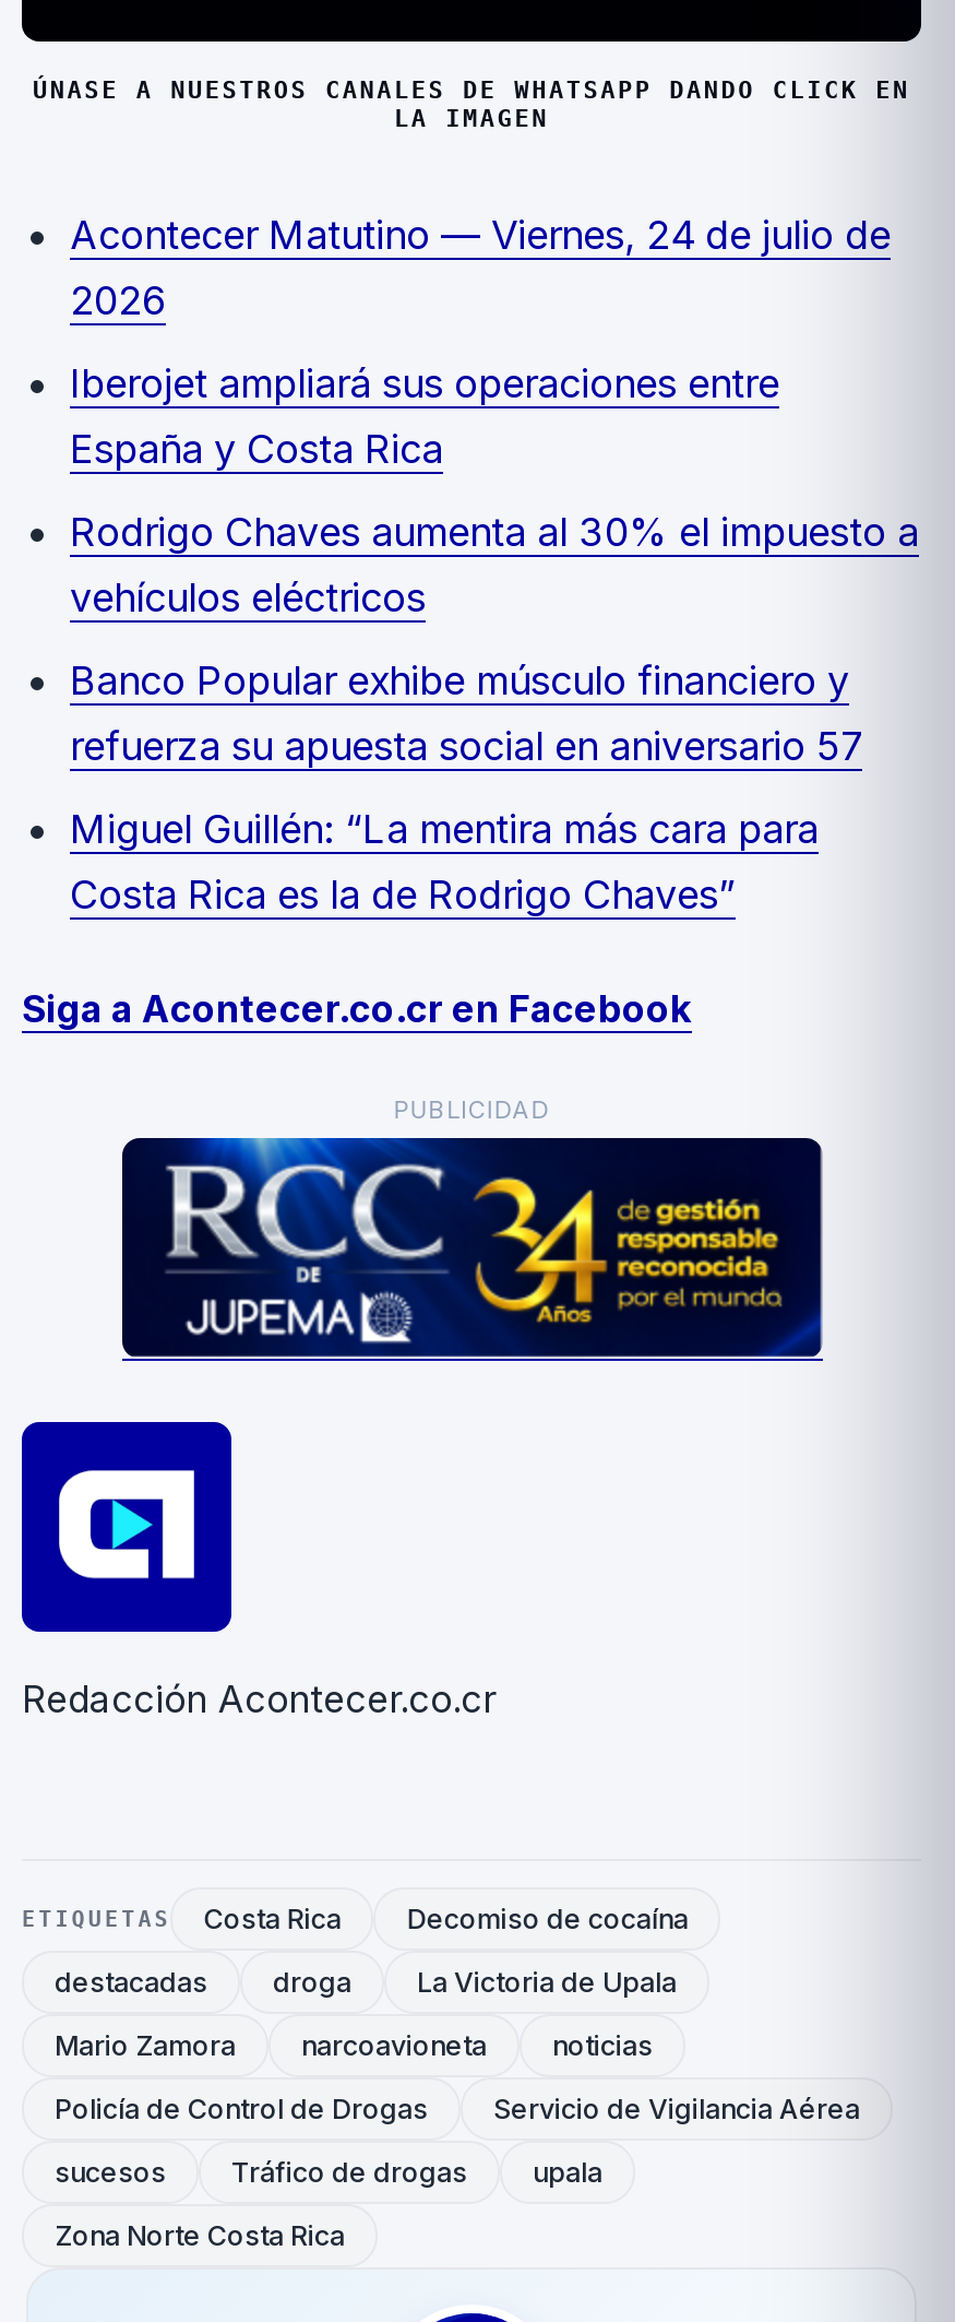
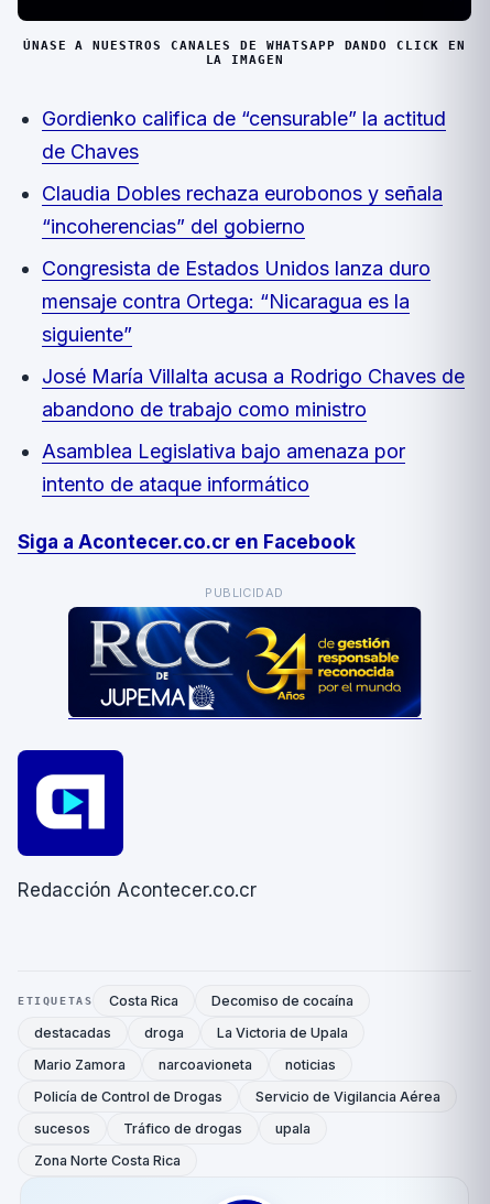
[70,213,891,324] Acontecer Matutino — Viernes, 24 de julio de | 2026 -> [42,107,446,163] Gordienko califica de “censurable” la actitud | de Chaves
[70,361,779,473] Iberojet ampliará sus operaciones entre | España y Costa Rica -> [42,182,443,238] Claudia Dobles rechaza eurobonos y señala | “incoherencias” del gobierno
[70,510,919,621] Rodrigo Chaves aumenta al 30% el impuesto a | vehículos eléctricos -> [42,257,431,346] Congresista de Estados Unidos lanza duro | mensaje contra Ortega: “Nicaragua es la | siguiente”
[70,658,862,770] Banco Popular exhibe músculo financiero y | refuerza su apuesta social en aniversario 57 -> [42,365,465,421] José María Villalta acusa a Rodrigo Chaves de | abandono de trabajo como ministro
[70,807,819,918] Miguel Guillén: “La mentira más cara para | Costa Rica es la de Rodrigo Chaves” -> [42,440,405,496] Asamblea Legislativa bajo amenaza por | intento de ataque informático

